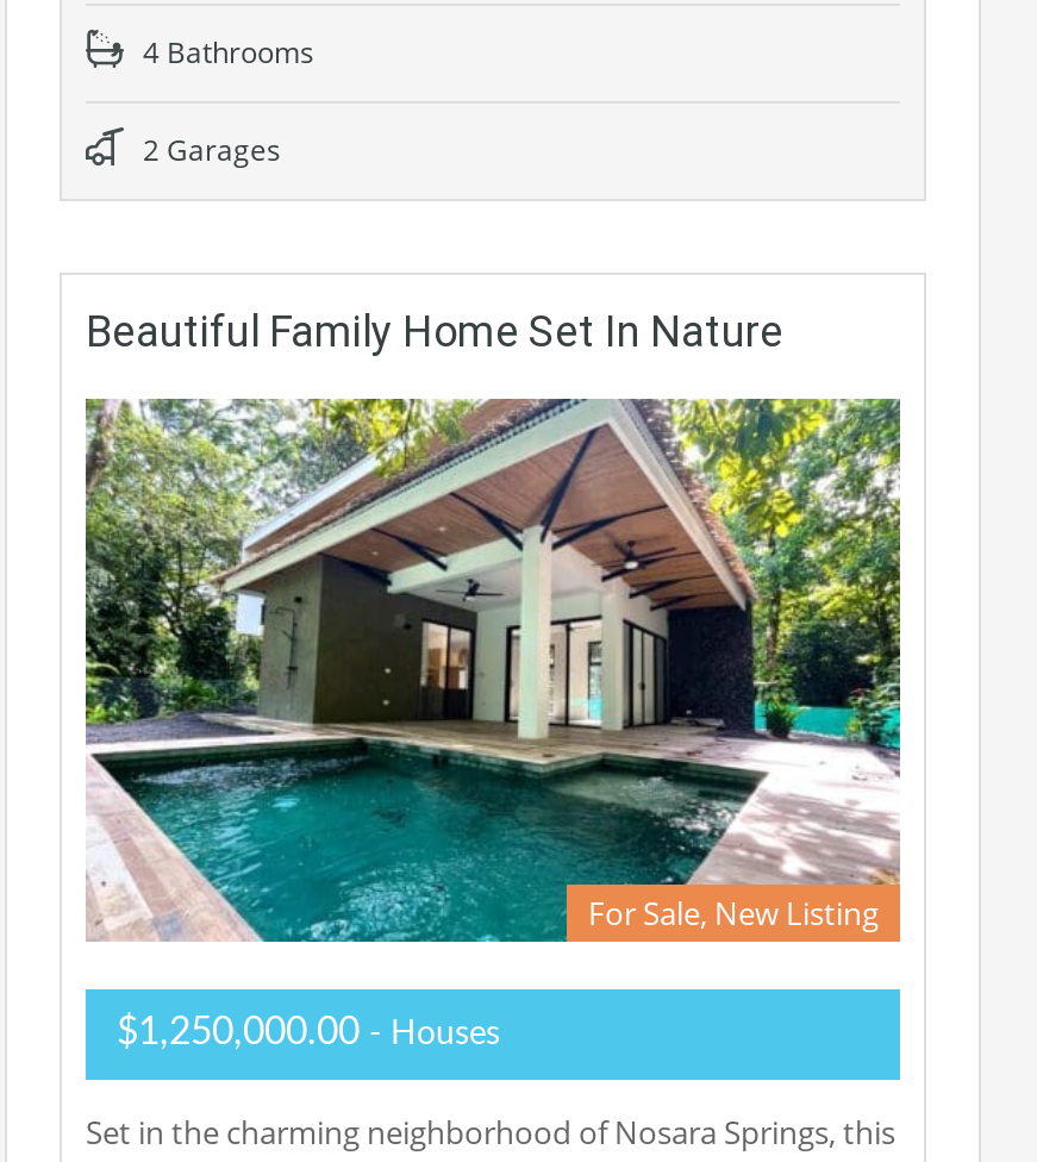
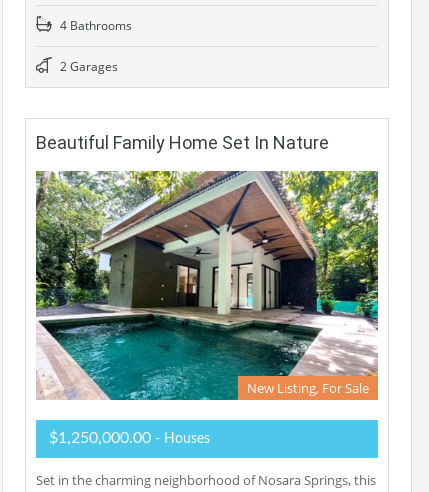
[588,892,879,935] For Sale, New Listing -> [247,379,369,397] New Listing, For Sale

